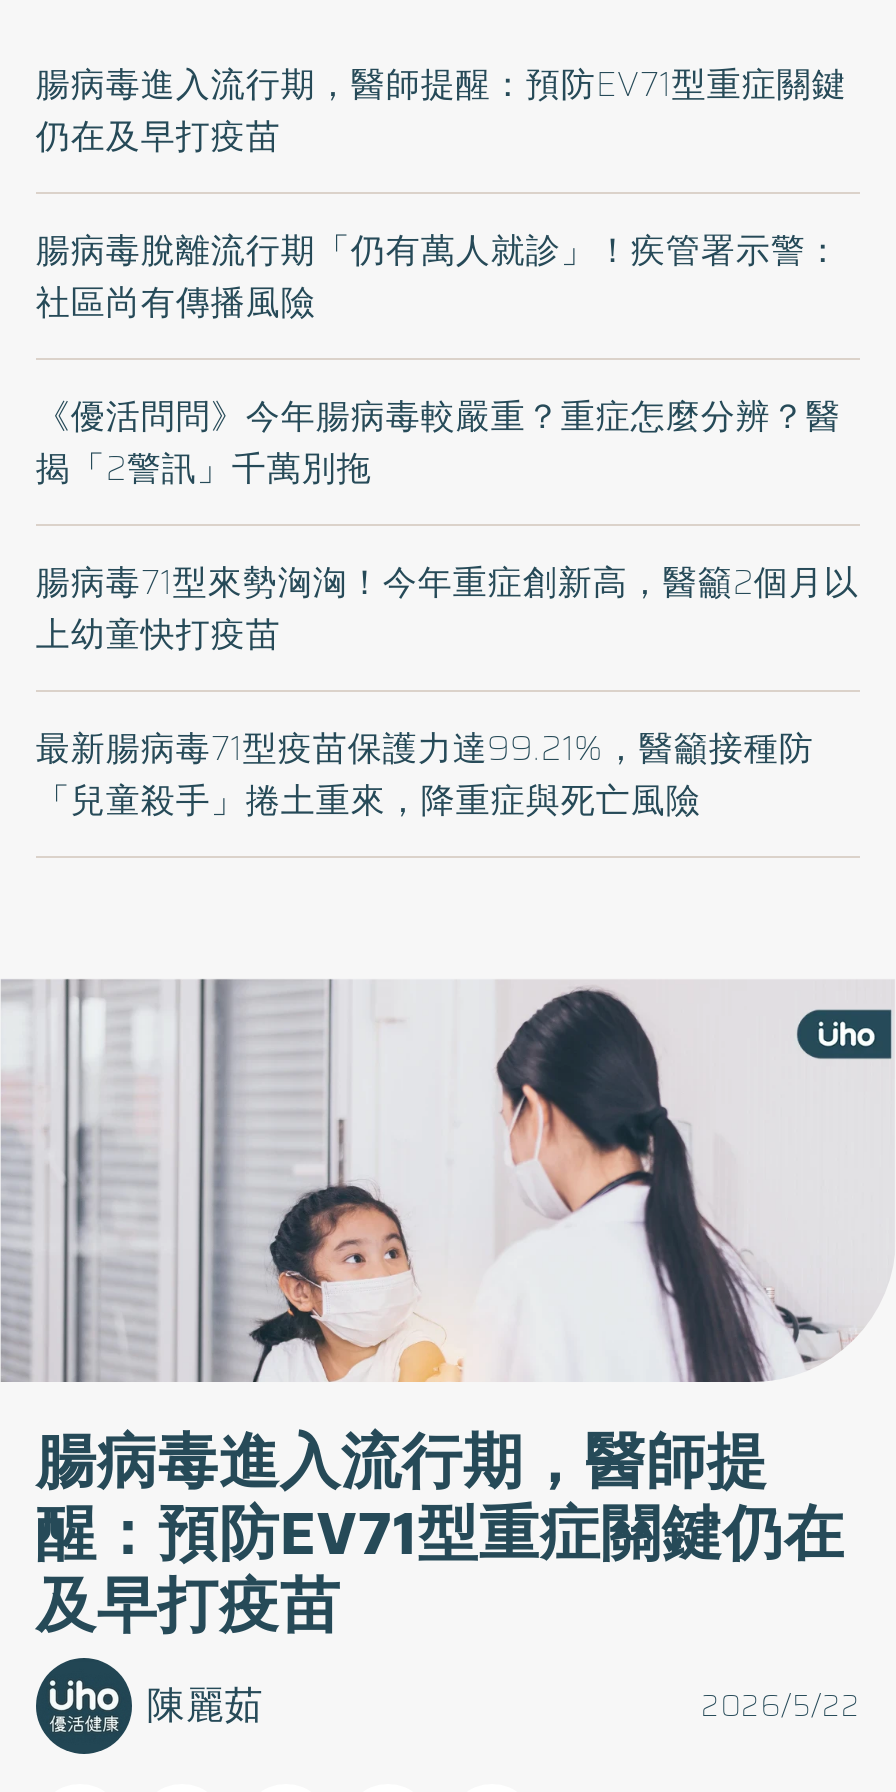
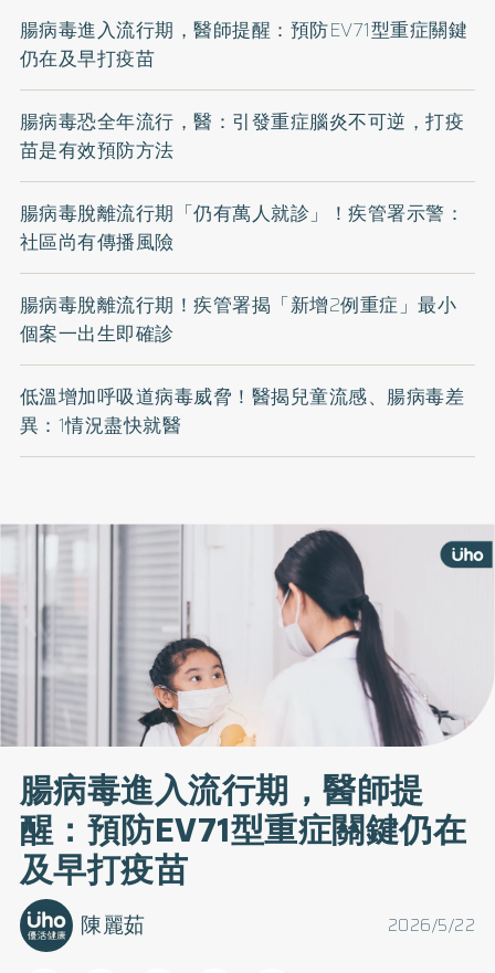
none -> [20,107,465,165] 腸病毒恐全年流行，醫：引發重症腦炎不可逆，打疫 | 苗是有效預防方法
moved [36,225,841,329] -> [20,199,465,257]: 腸病毒脫離流行期「仍有萬人就診」！疾管署示警： | 社區尚有傳播風險
[36,391,859,827] 《優活問問》今年腸病毒較嚴重？重症怎麼分辨？醫 | 揭「2警訊」千萬別拖 | 腸病毒71型來勢洶洶！今年重症創新高，醫籲2個月以 | 上幼童快打疫苗 | 最新腸病毒71型疫苗保護力達99.21%，醫籲接種防 | 「兒童殺手」捲土重來，降重症與死亡風險 -> [20,291,465,440] 腸病毒脫離流行期！疾管署揭「新增2例重症」最小 | 個案一出生即確診 | 低溫增加呼吸道病毒威脅！醫揭兒童流感、腸病毒差 | 異：1情況盡快就醫

